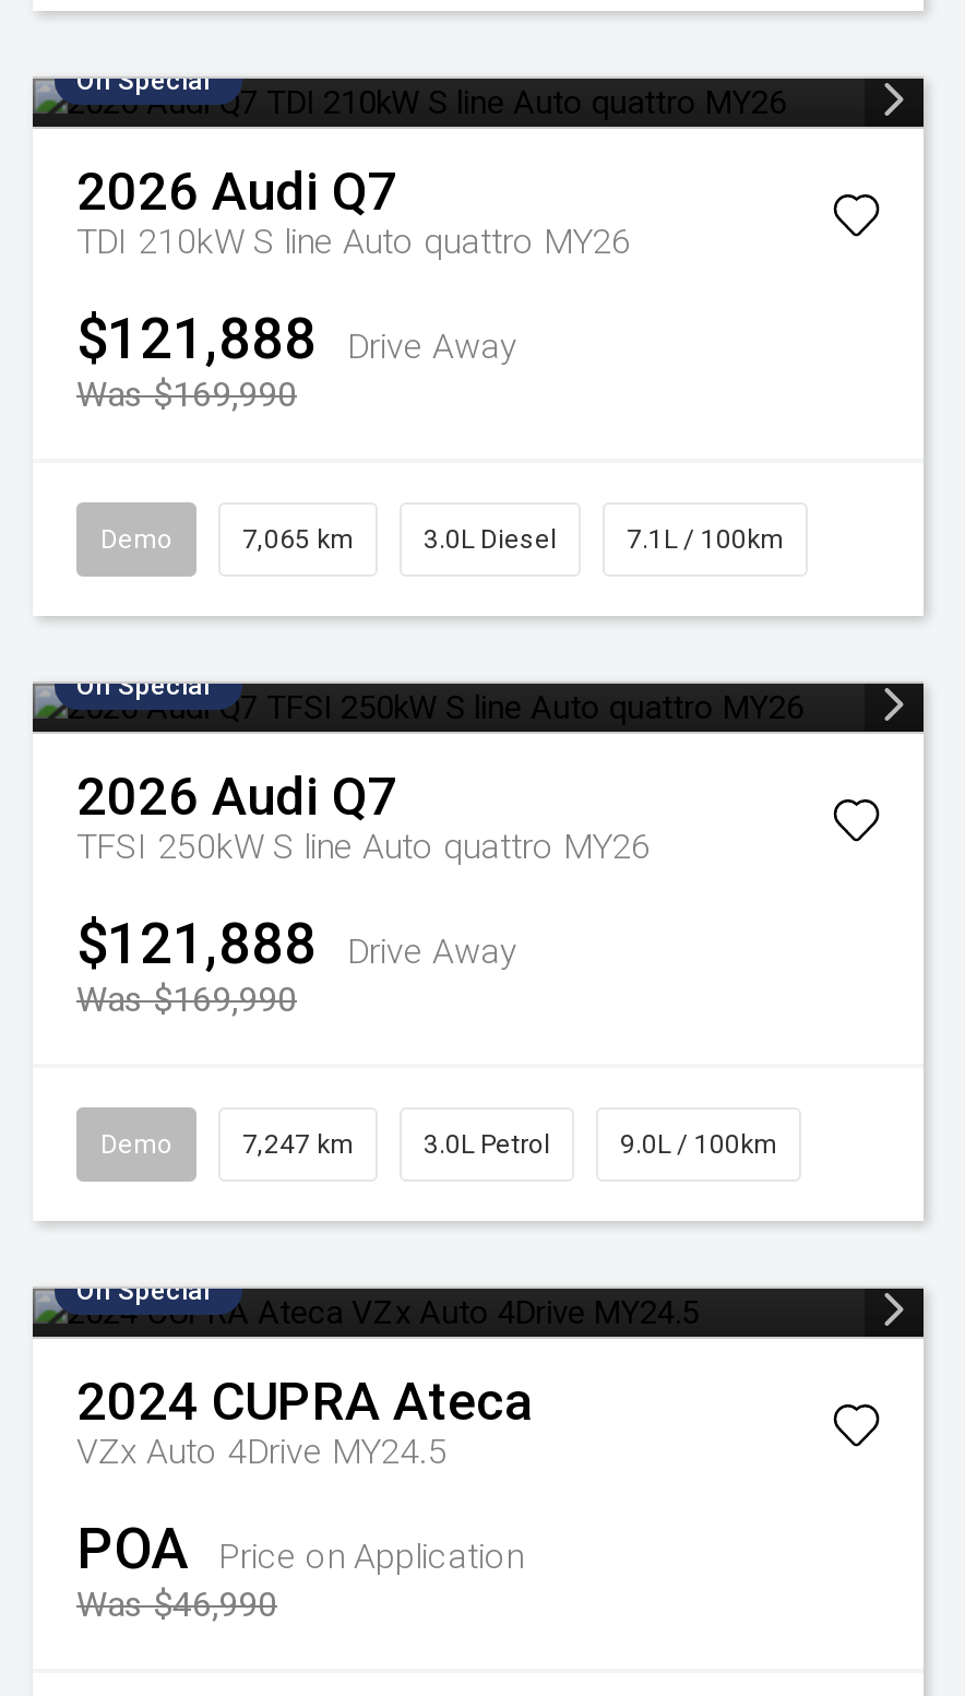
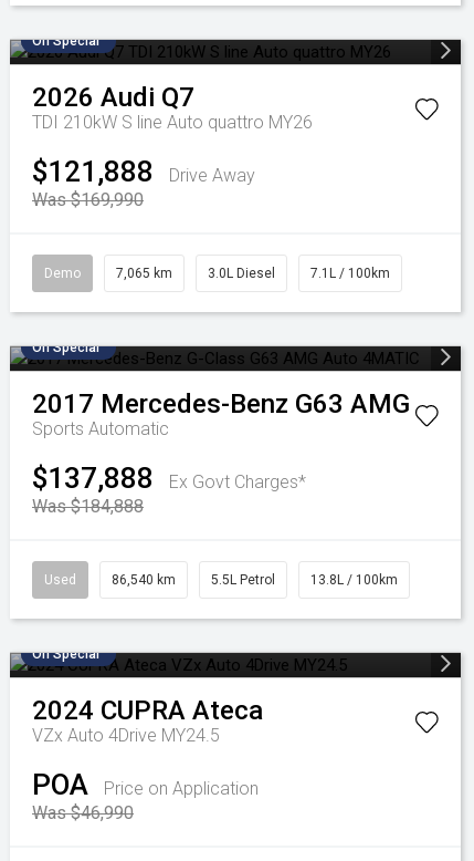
[76,767,651,867] 2026 Audi Q7 | TFSI 250kW S line Auto quattro MY26 -> [32,388,410,439] 2017 Mercedes-Benz G63 AMG | Sports Automatic
[76,911,517,1020] $121,888 | Drive Away | Was $169,990 -> [32,461,306,517] $137,888 | Ex Govt Charges* | Was $184,888
[100,1129,777,1160] Demo | 7,247 km | 3.0L Petrol | 9.0L / 100km -> [44,572,398,588] Used | 86,540 km | 5.5L Petrol | 13.8L / 100km

